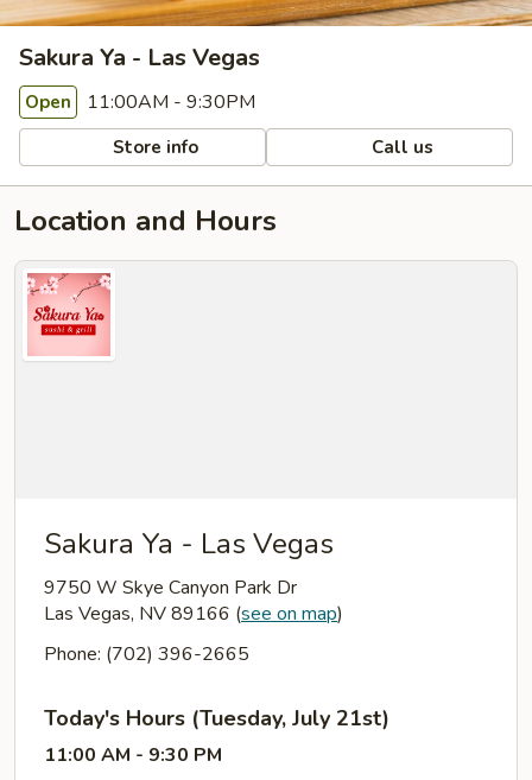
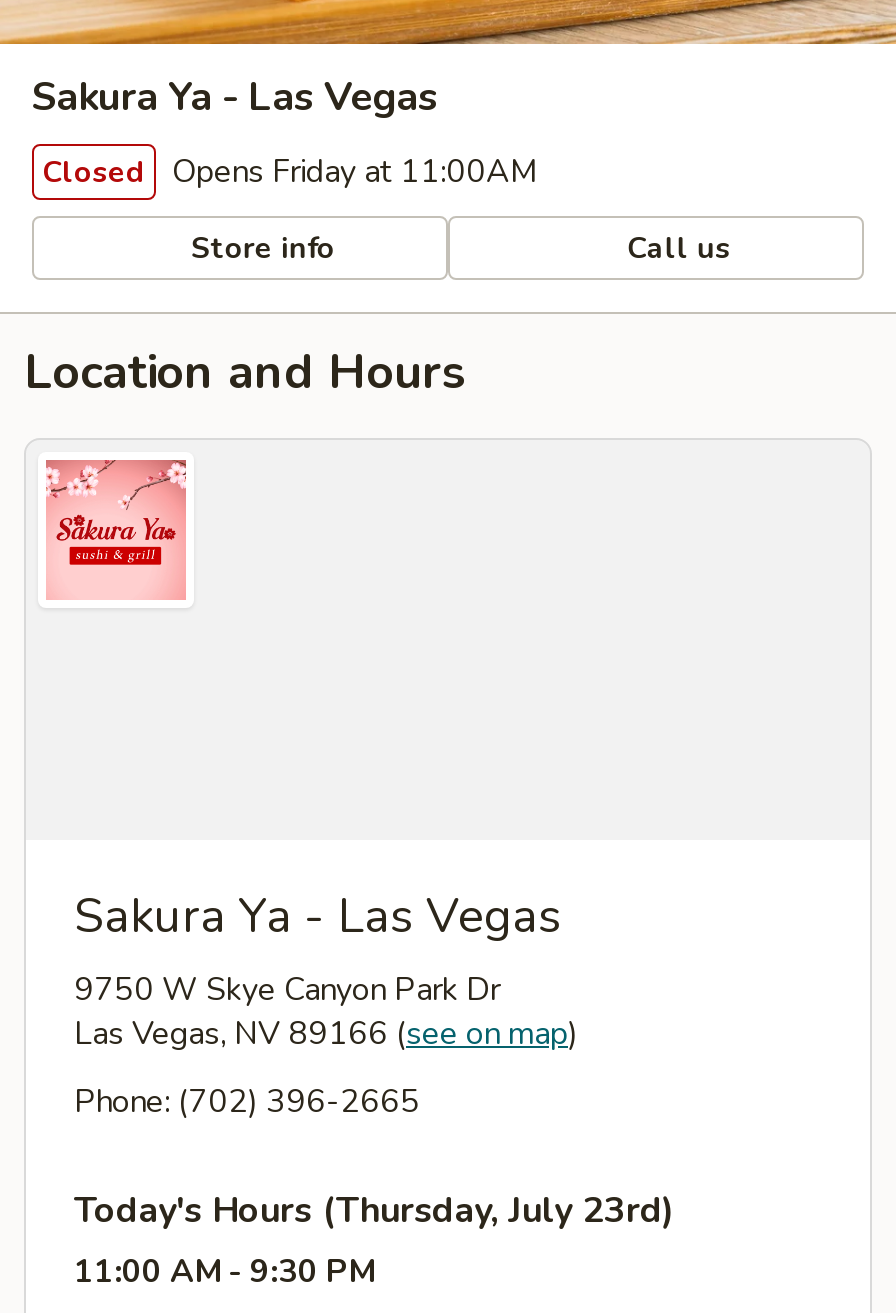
[25,89,255,115] Open 11:00AM - 9:30PM -> [42,150,538,194] Closed Opens Friday at 11:00AM
[44,704,389,733] Today's Hours (Tuesday, July 21st) -> [74,1186,674,1234] Today's Hours (Thursday, July 23rd)

